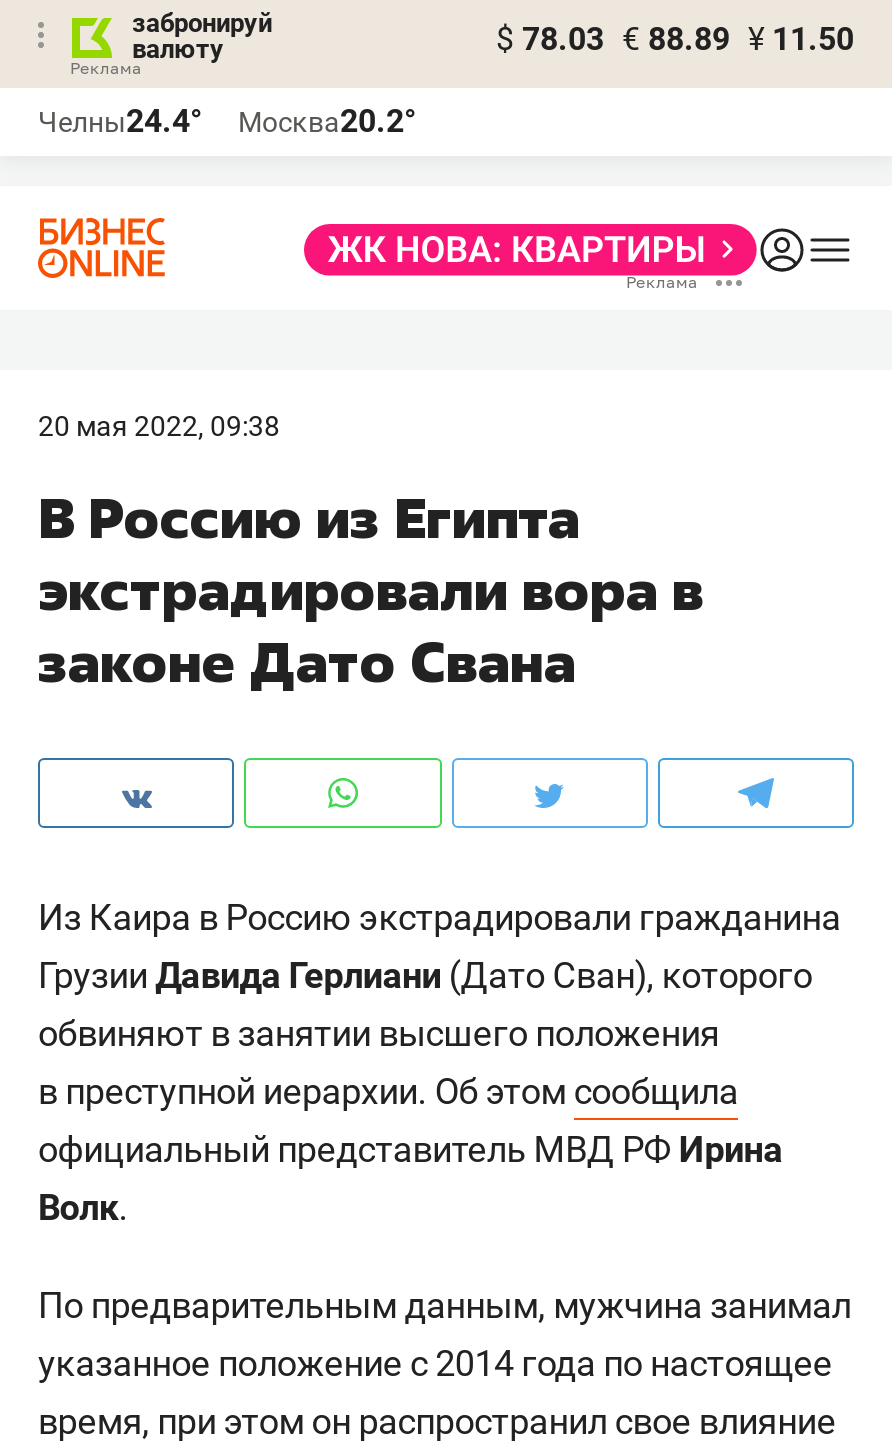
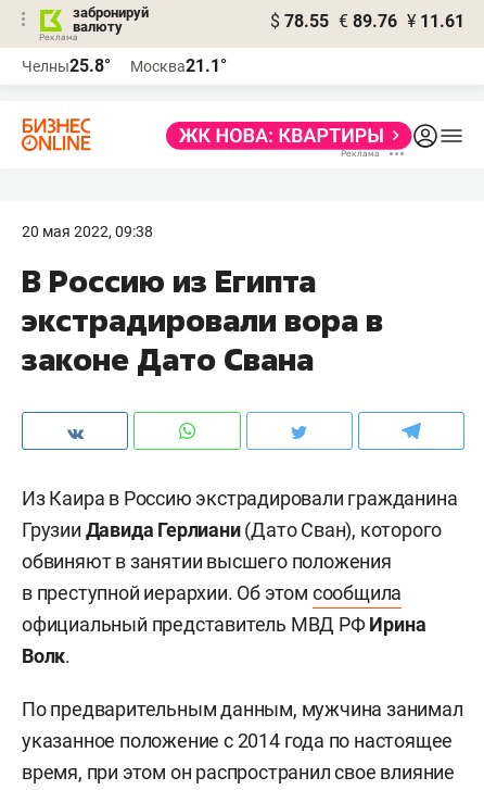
[496,20,854,58] $ 78.03 € 88.89 ¥ 11.50 -> [270,11,464,32] $ 78.55 € 89.76 ¥ 11.61
[38,102,202,140] Челны24.4° -> [22,55,111,76] Челны25.8°
[238,102,416,140] Москва20.2° -> [130,55,227,76] Москва21.1°

